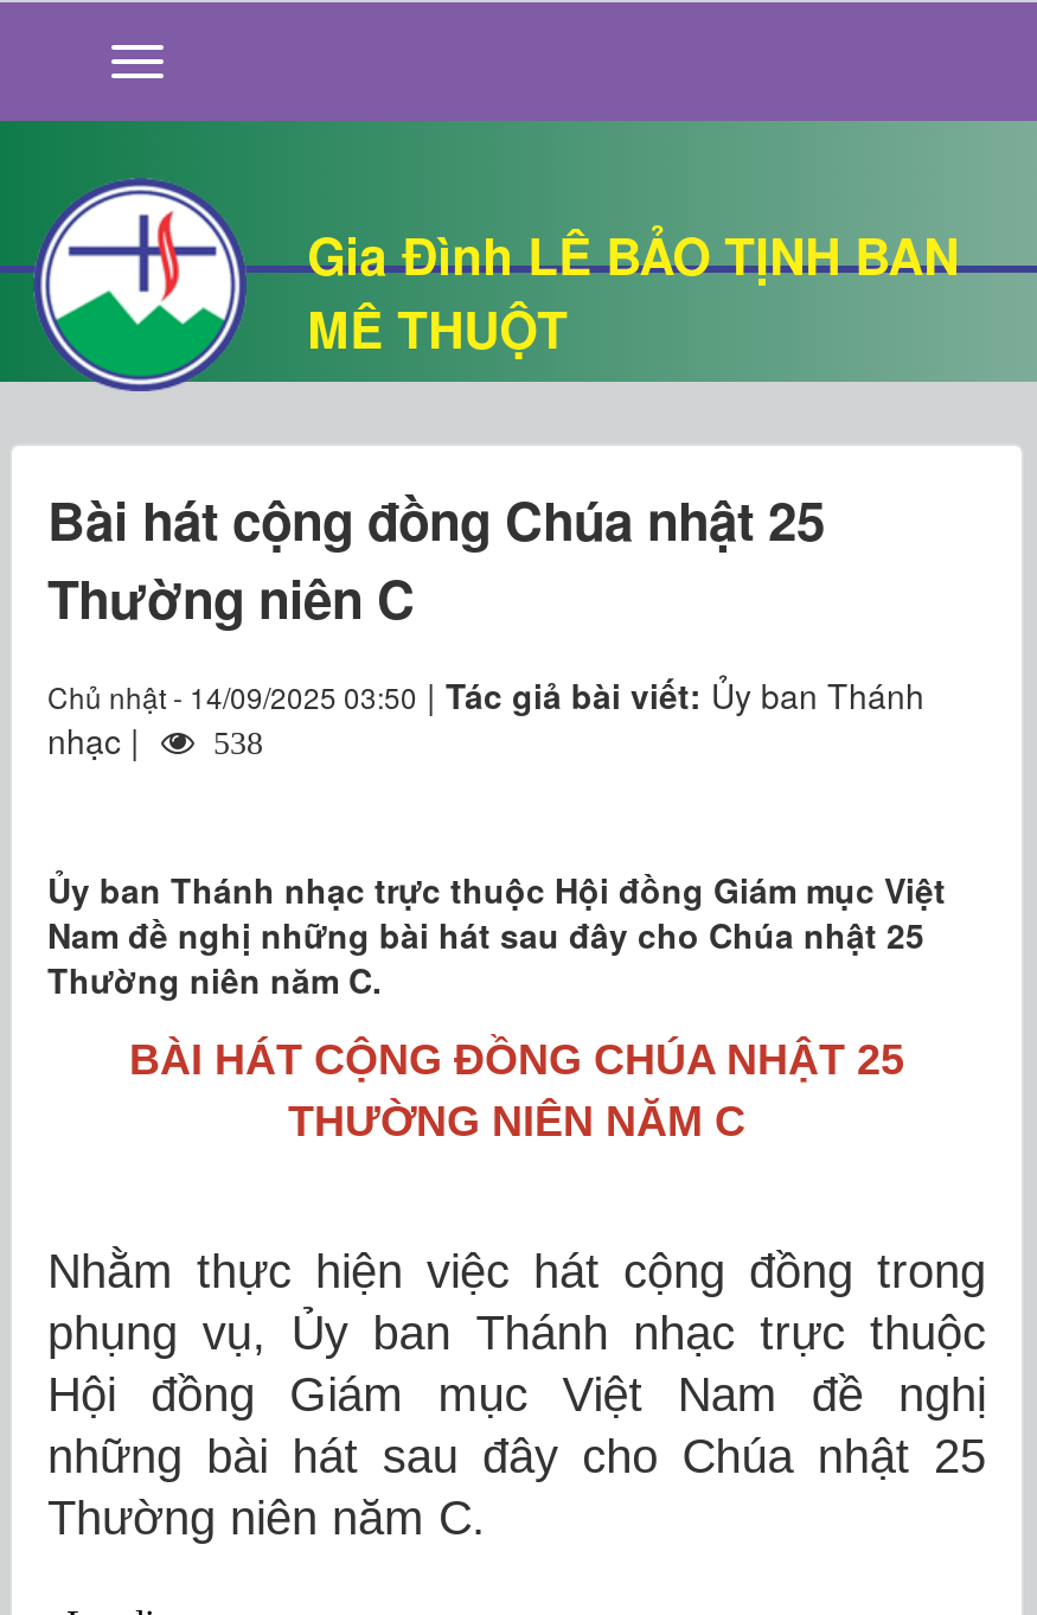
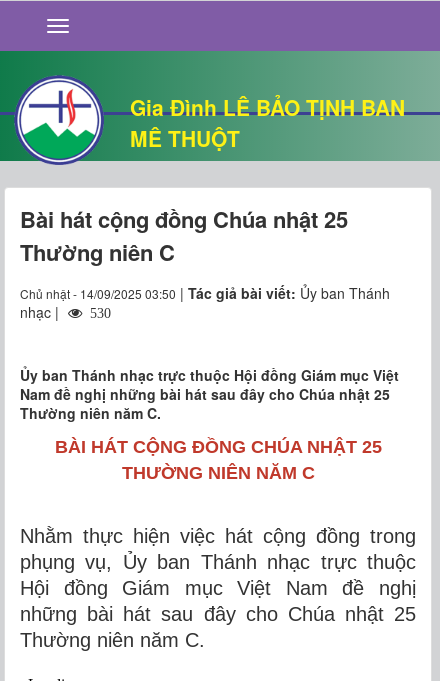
[194,726,263,759] 538 -> [82,306,111,320] 530

